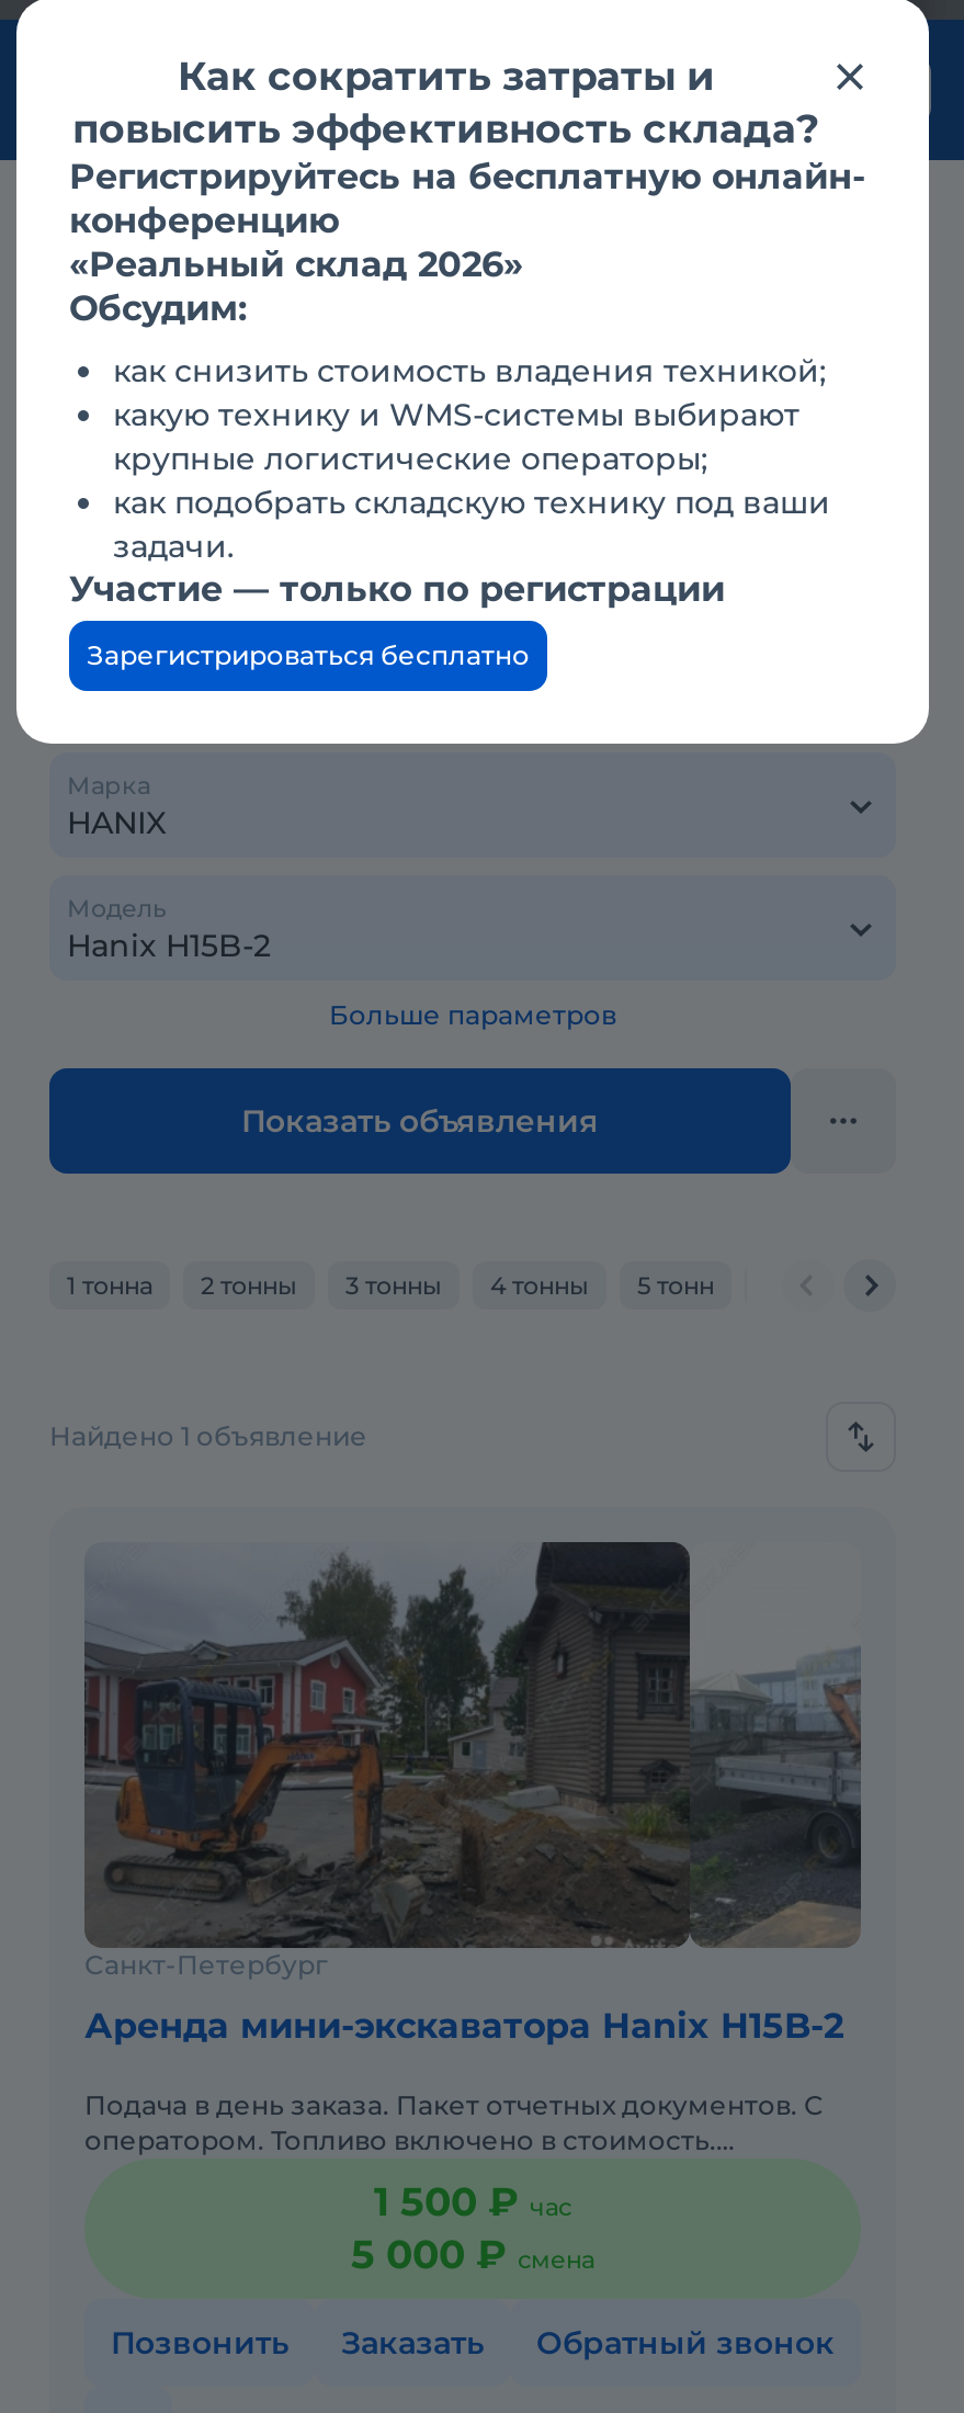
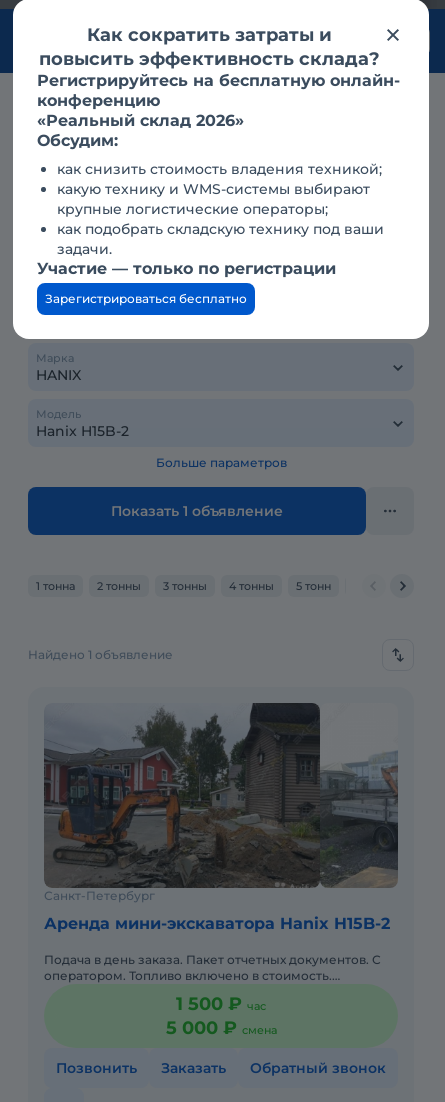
[241,1101,599,1141] Показать объявления -> [111,502,283,520] Показать 1 объявление

